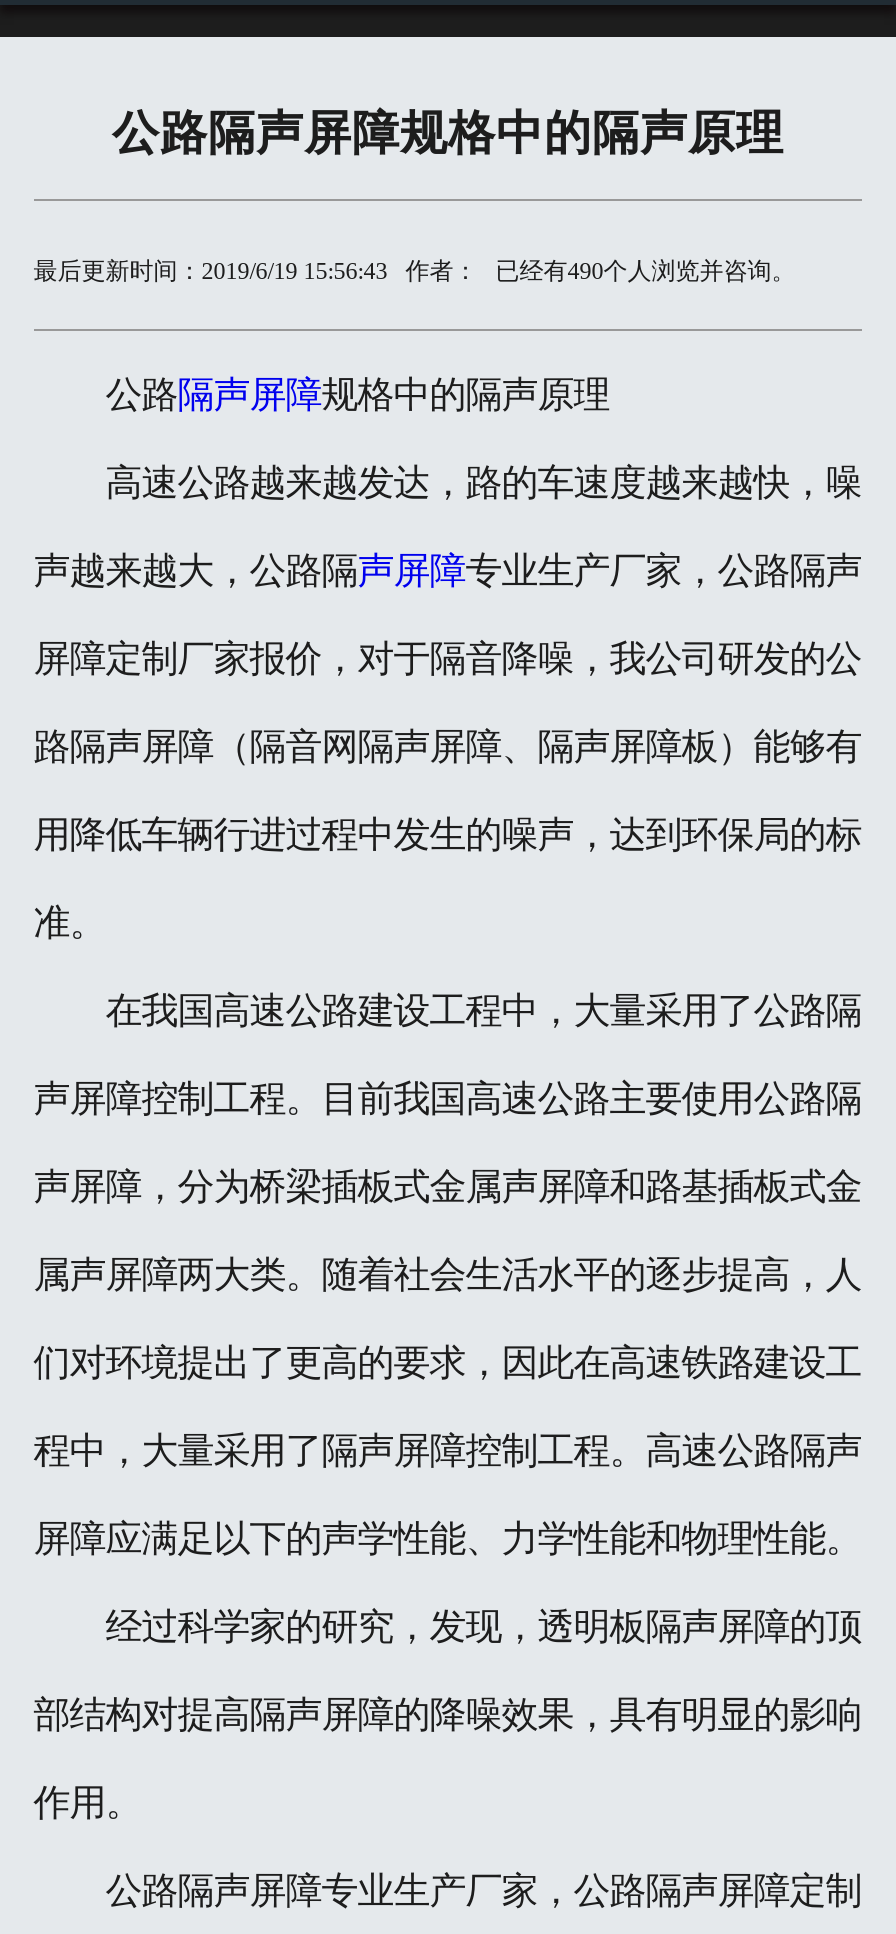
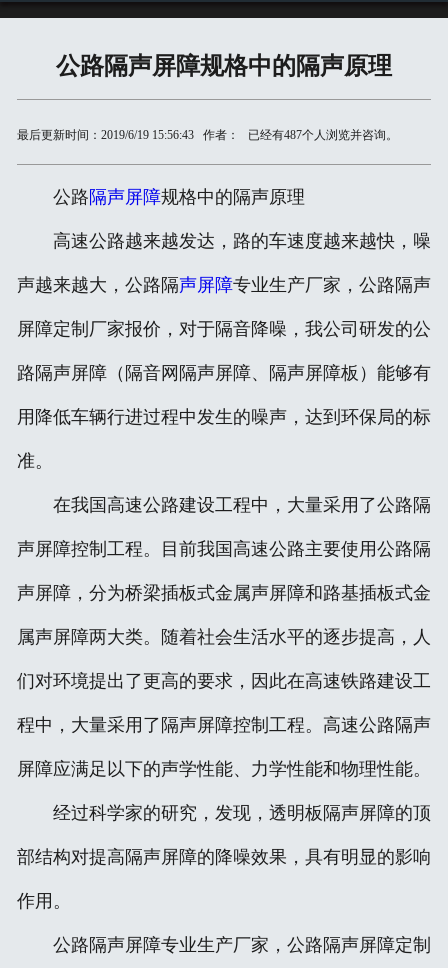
[34,256,796,284] 最后更新时间：2019/6/19 15:56:43 作者： 已经有490个人浏览并咨询。 -> [17,128,398,142] 最后更新时间：2019/6/19 15:56:43 作者： 已经有487个人浏览并咨询。

